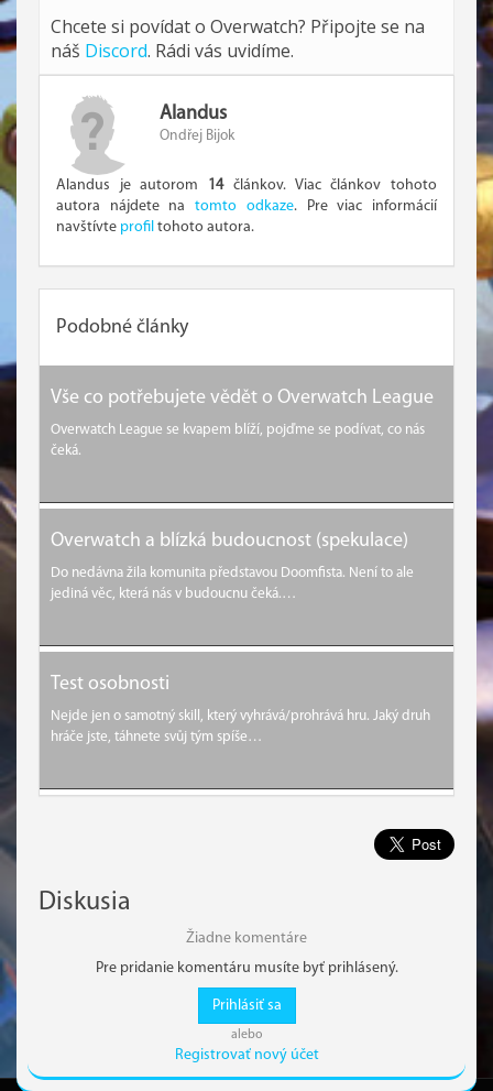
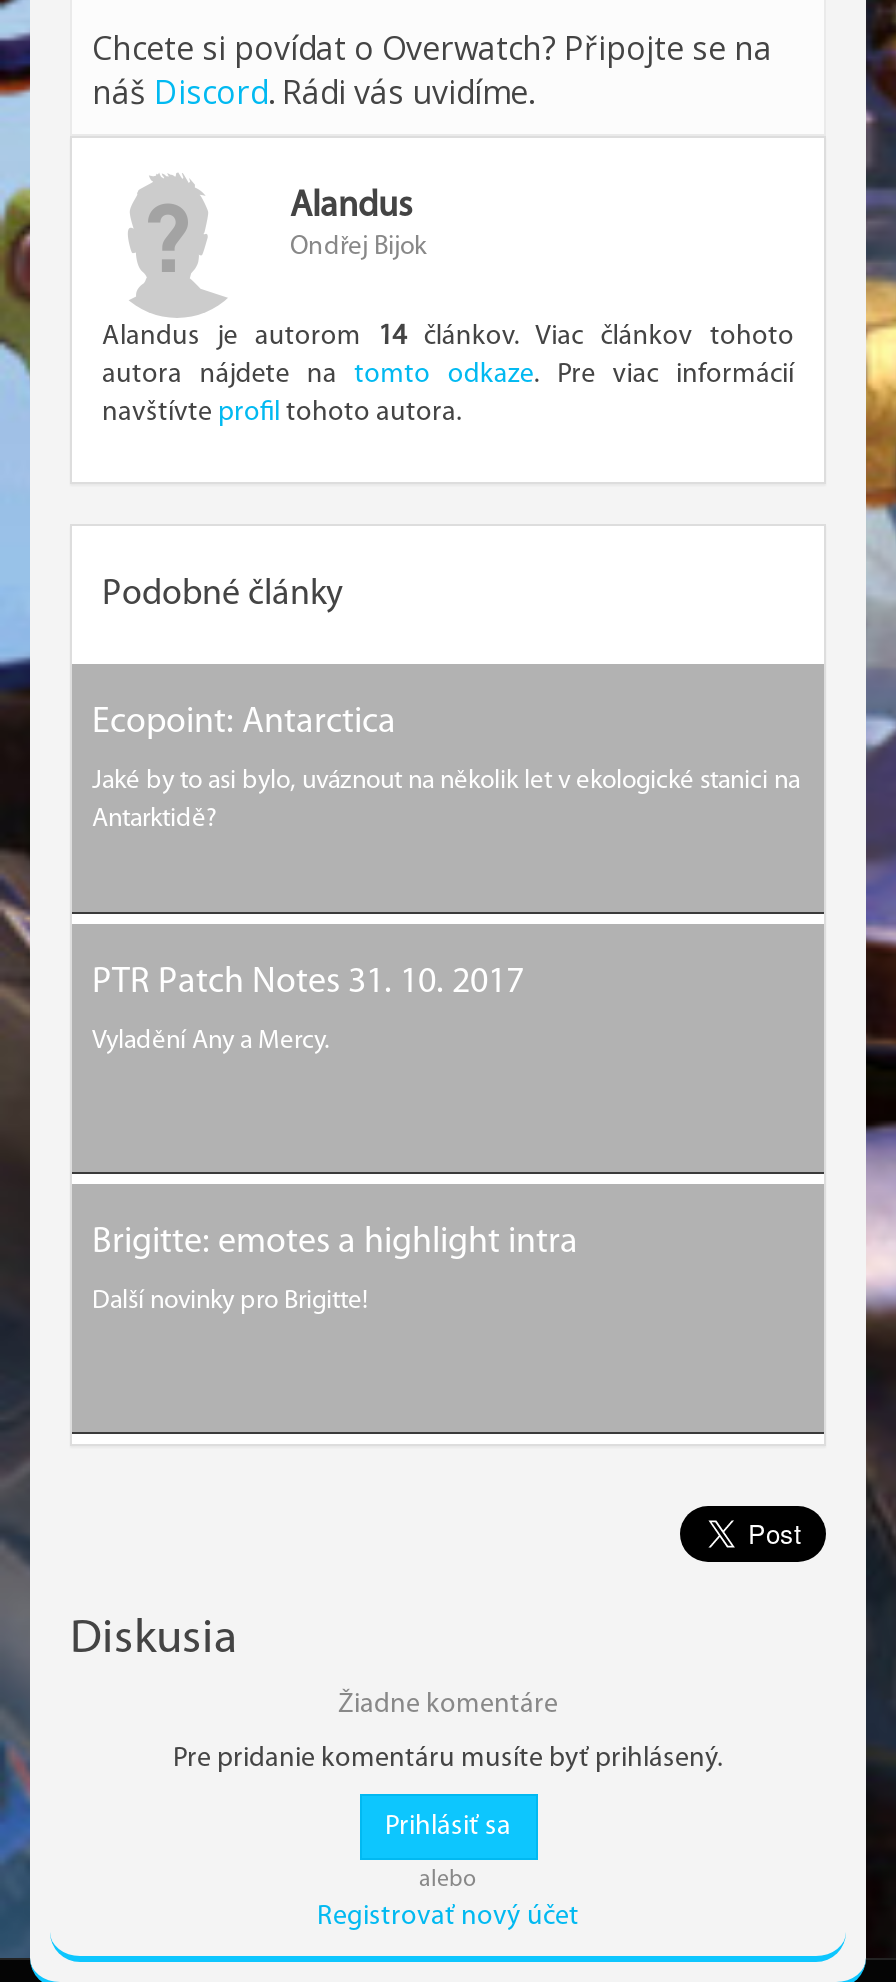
[51,388,434,458] Vše co potřebujete vědět o Overwatch League | Overwatch League se kvapem blíží, pojďme se podívat, co nás | čeká. -> [92,704,800,832] Ecopoint: Antarctica | Jaké by to asi bylo, uváznout na několik let v ekologické stanici na | Antarktidě?
[51,531,414,601] Overwatch a blízká budoucnost (spekulace) | Do nedávna žila komunita představou Doomfista. Není to ale | jediná věc, která nás v budoucnu čeká.… -> [92,964,524,1054] PTR Patch Notes 31. 10. 2017 | Vyladění Any a Mercy.
[51,674,430,744] Test osobnosti | Nejde jen o samotný skill, který vyhrává/prohrává hru. Jaký druh | hráče jste, táhnete svůj tým spíše… -> [92,1224,578,1314] Brigitte: emotes a highlight intra | Další novinky pro Brigitte!

